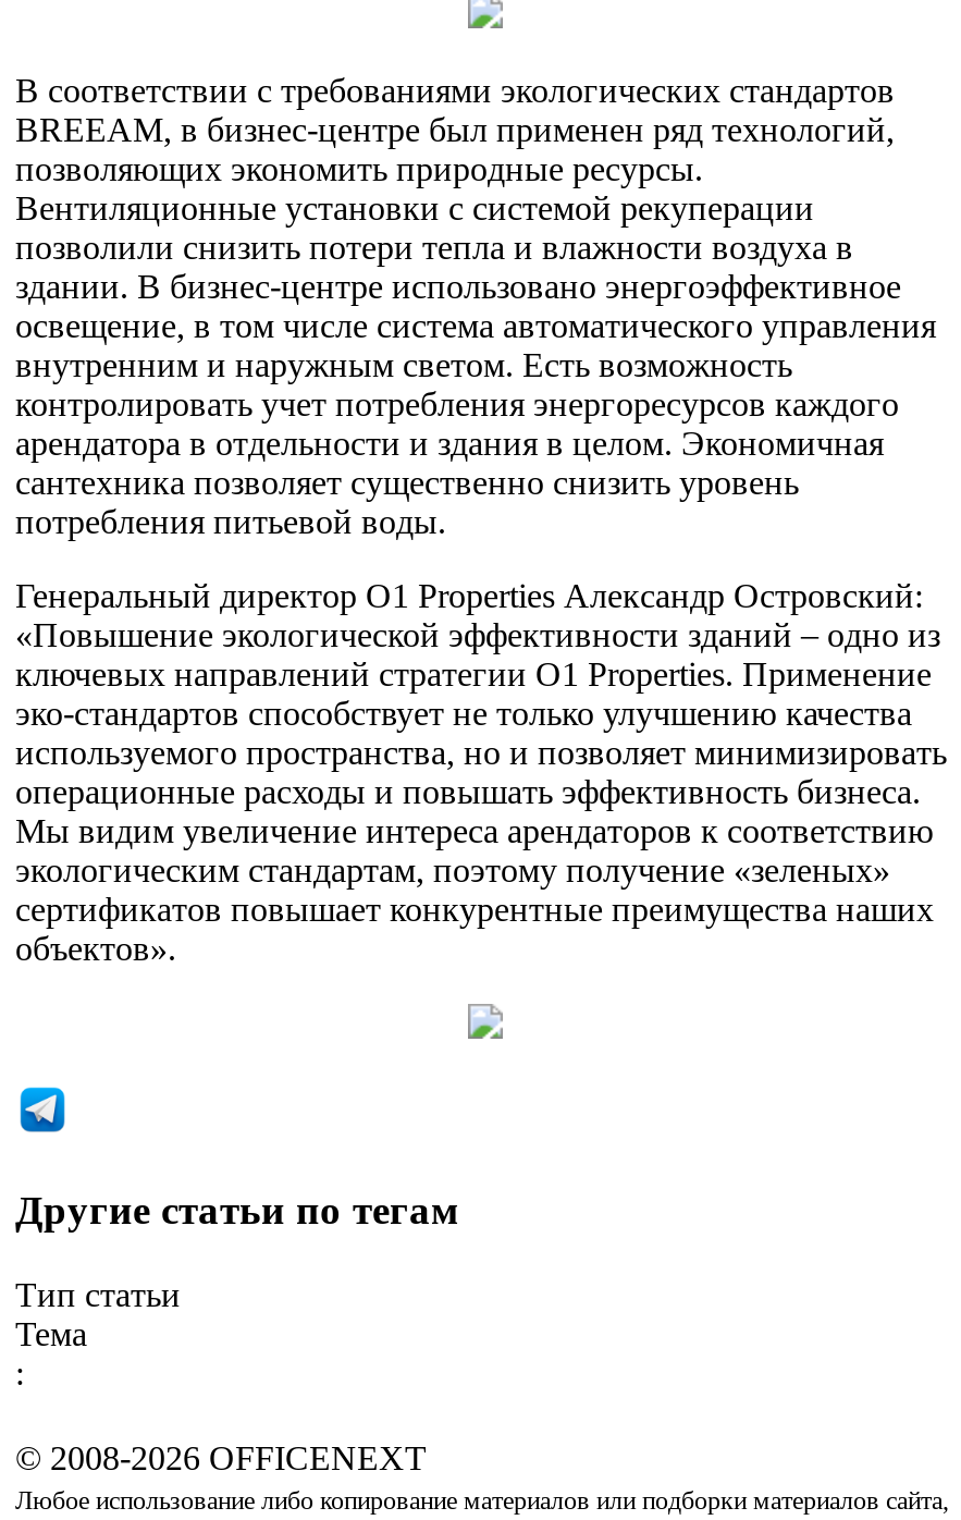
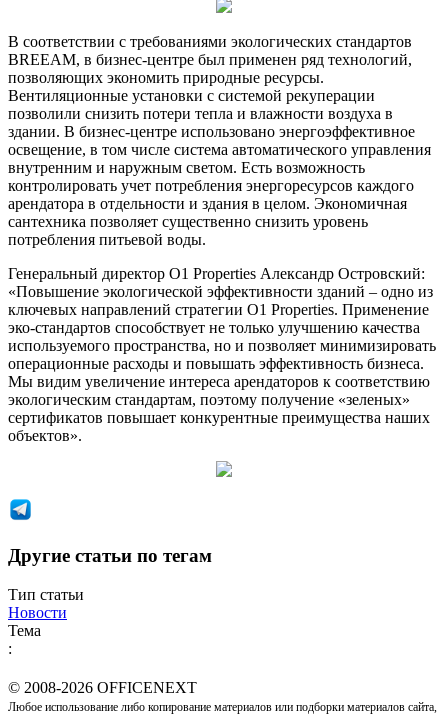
none -> [8,604,67,621] Новости

